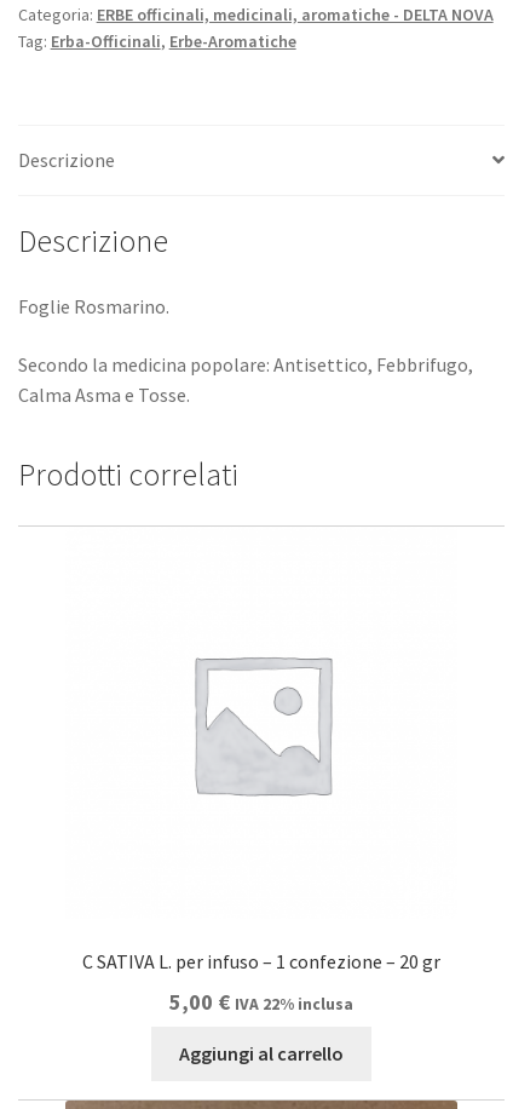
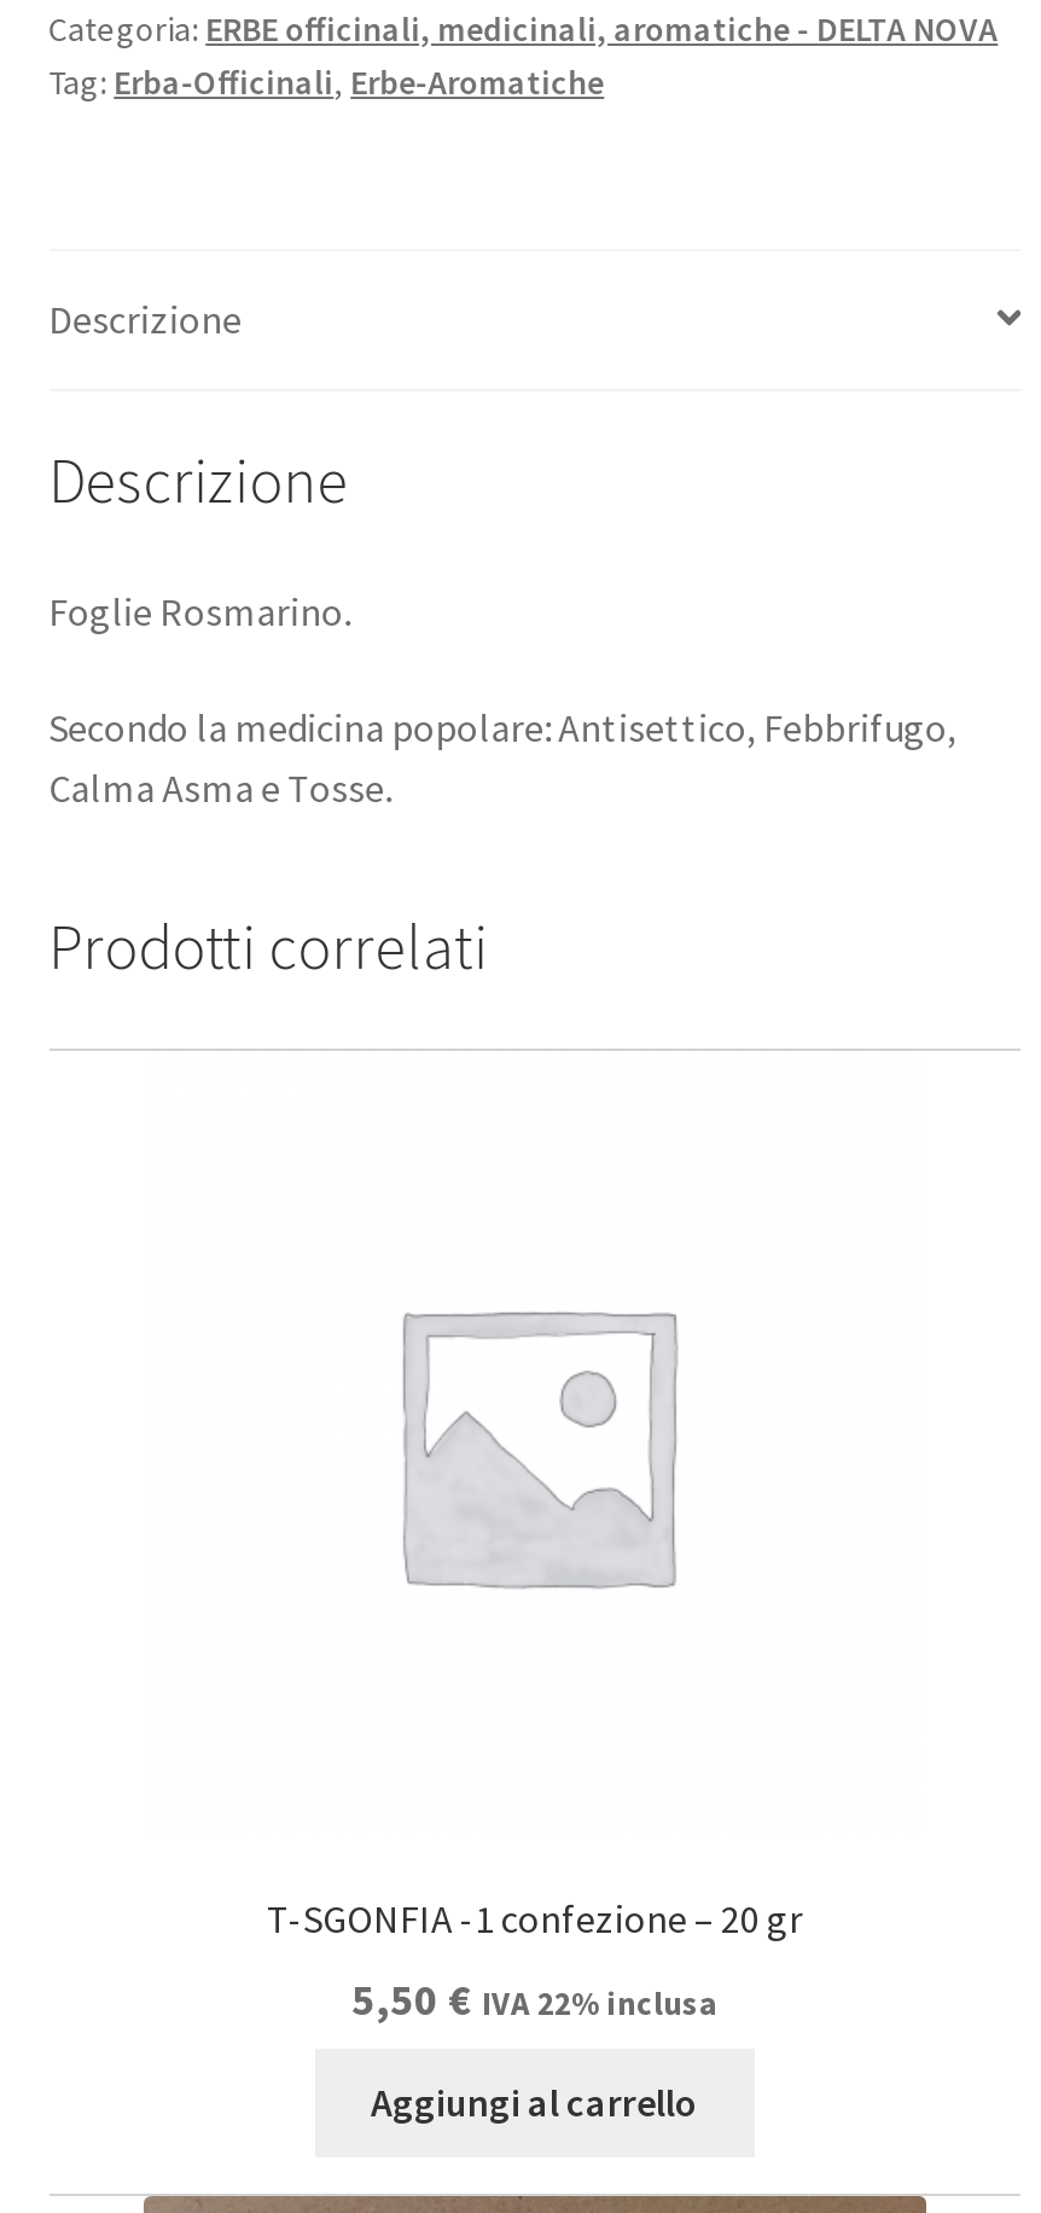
[82,949,440,974] C SATIVA L. per infuso – 1 confezione – 20 gr -> [267,1895,803,1943] T-SGONFIA -1 confezione – 20 gr
[169,988,353,1016] 5,00 € IVA 22% inclusa -> [351,1971,719,2027] 5,50 € IVA 22% inclusa

